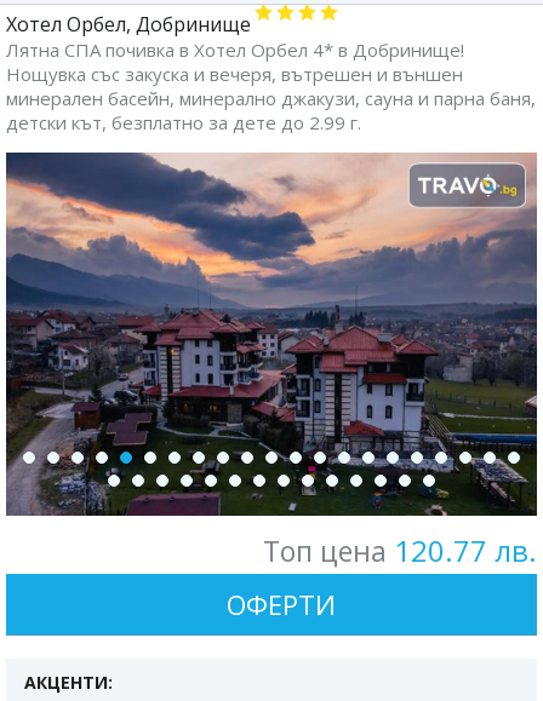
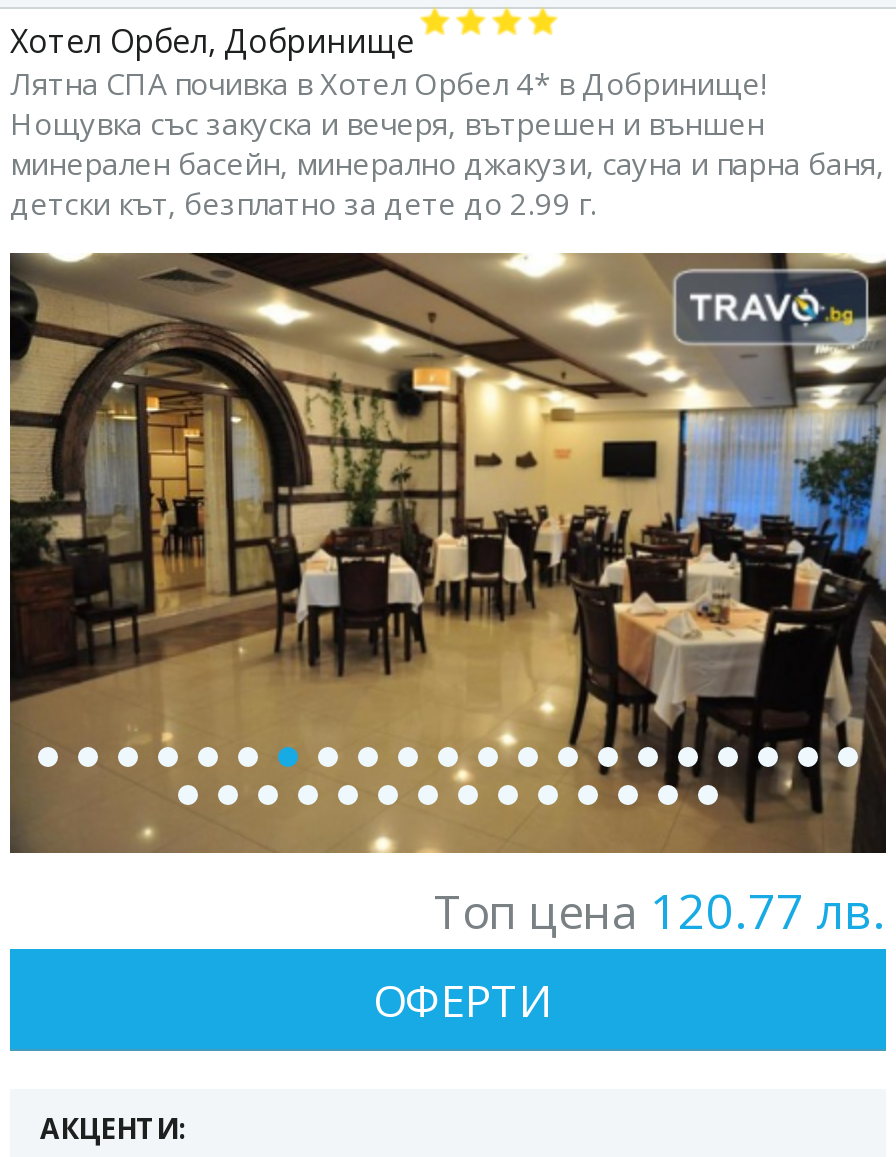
[5,151,538,517] [image] -> [8,251,888,855] [image]

